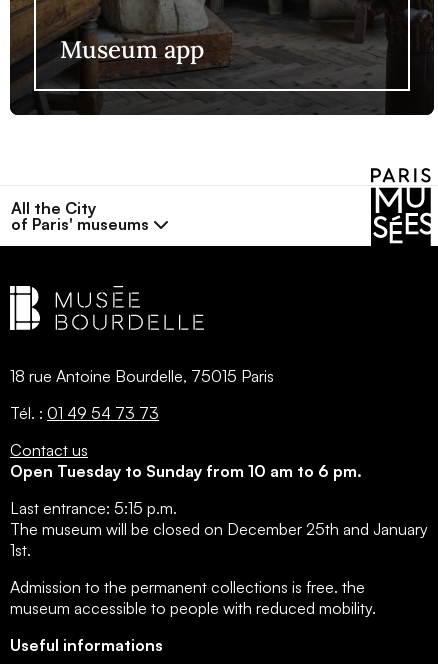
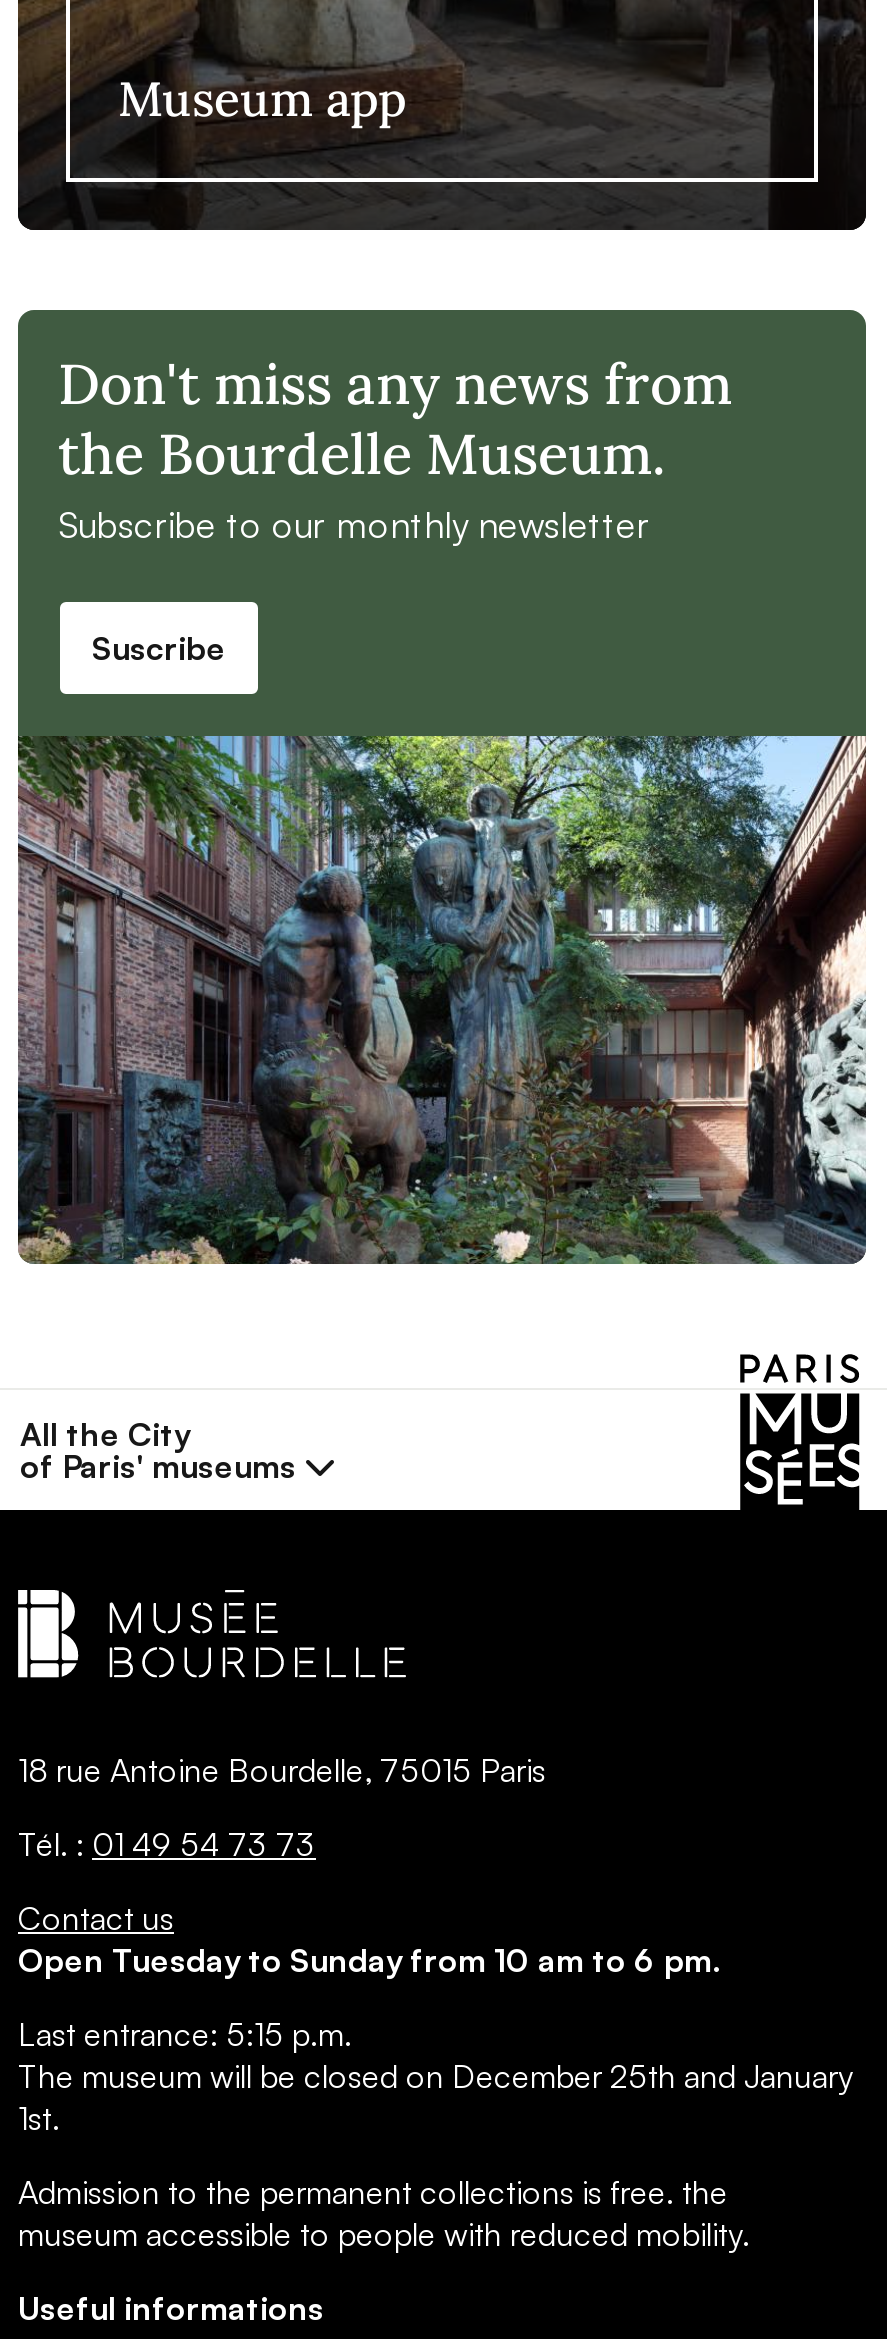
none -> [16,308,868,1266] [image] | Don't miss any news from | the Bourdelle Museum. | Subscribe to our monthly newsletter | Suscribe

